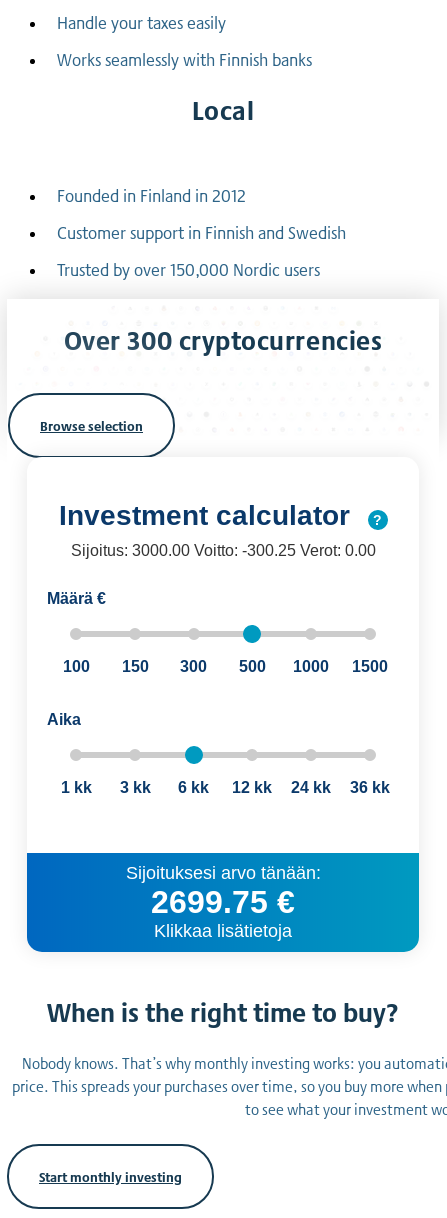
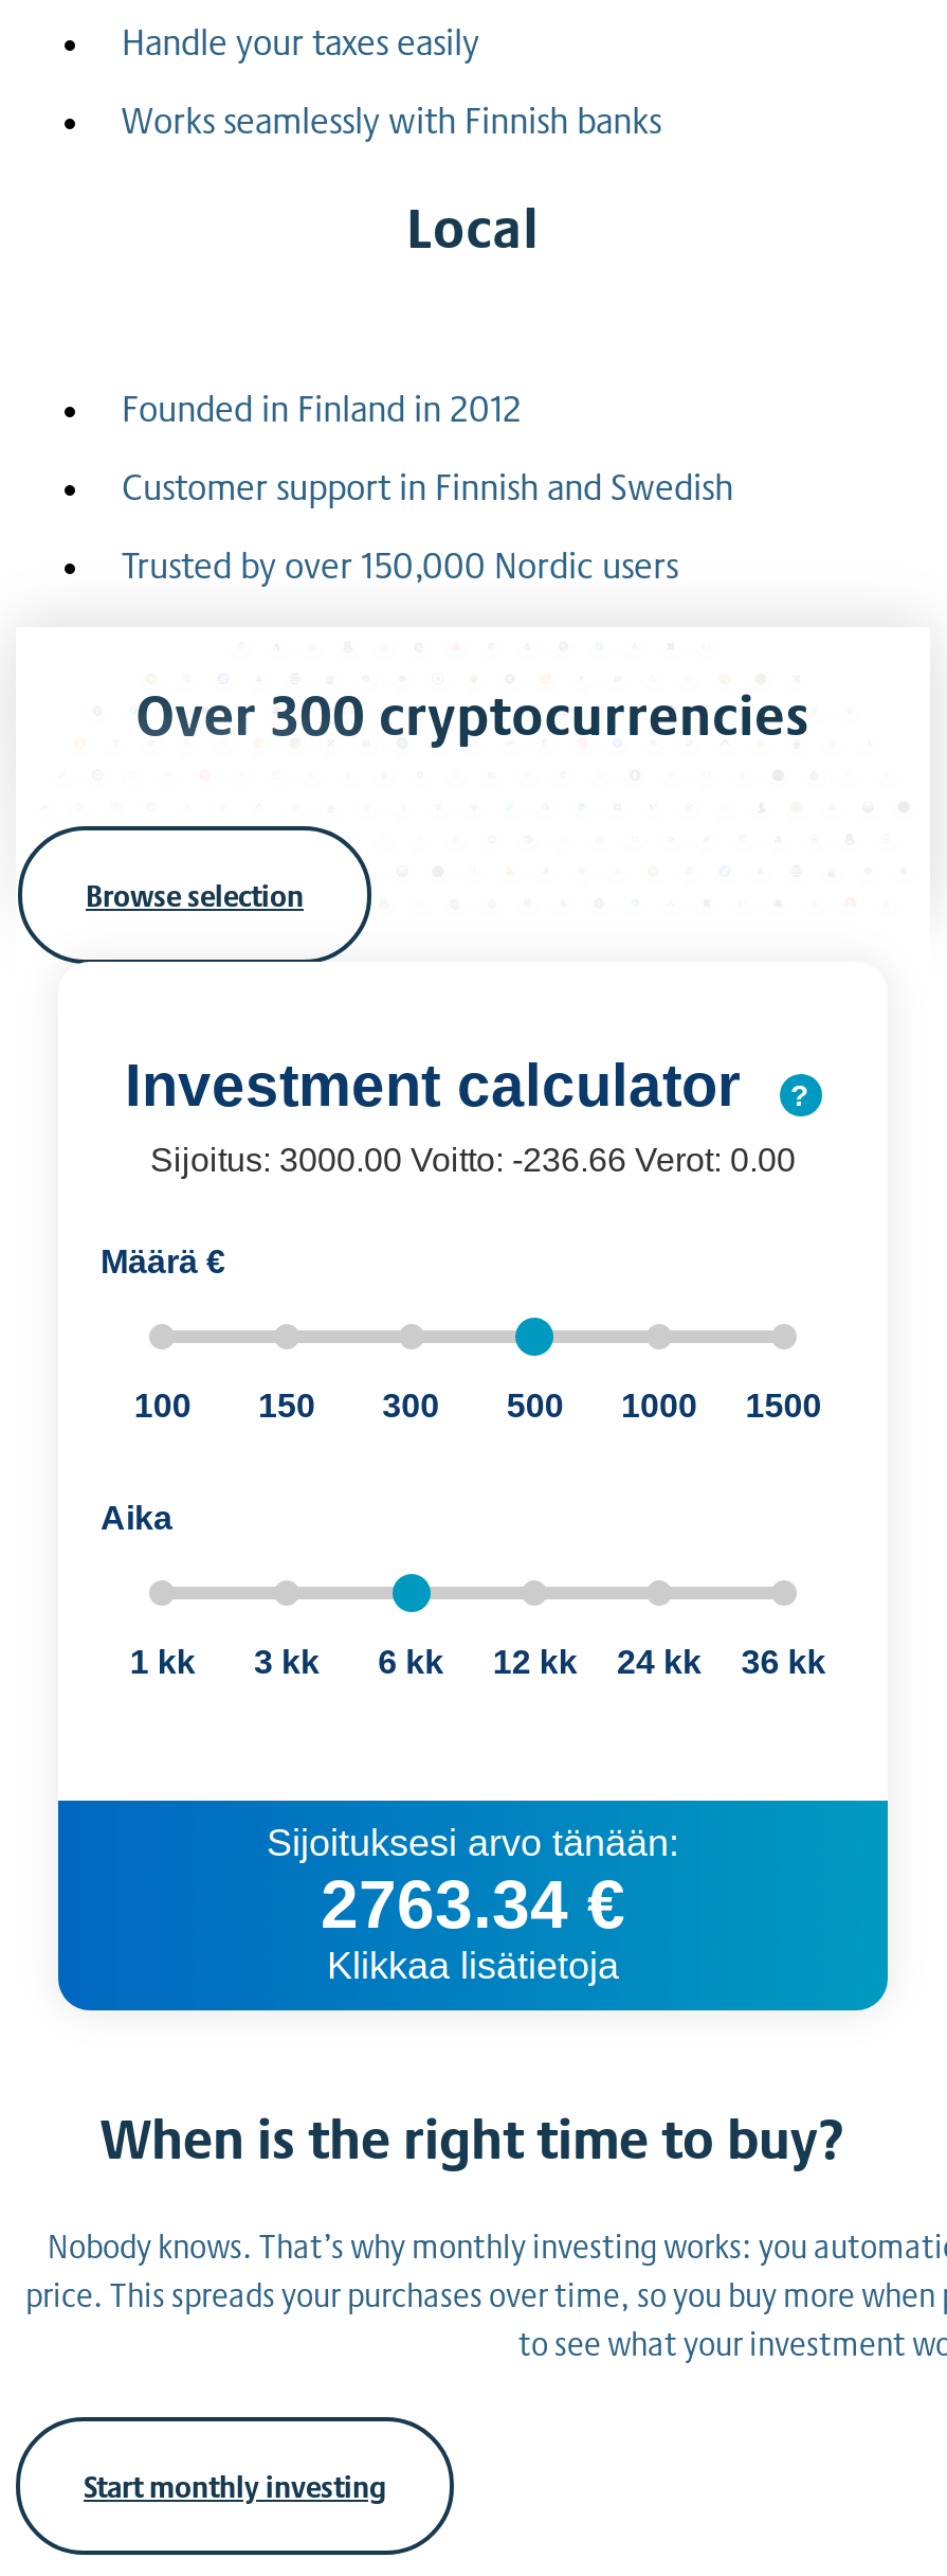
[70,542,375,559] Sijoitus: 3000.00 Voitto: -300.25 Verot: 0.00 -> [150,1143,796,1179] Sijoitus: 3000.00 Voitto: -236.66 Verot: 0.00
[151,884,295,920] 2699.75 € -> [321,1867,625,1943] 2763.34 €

